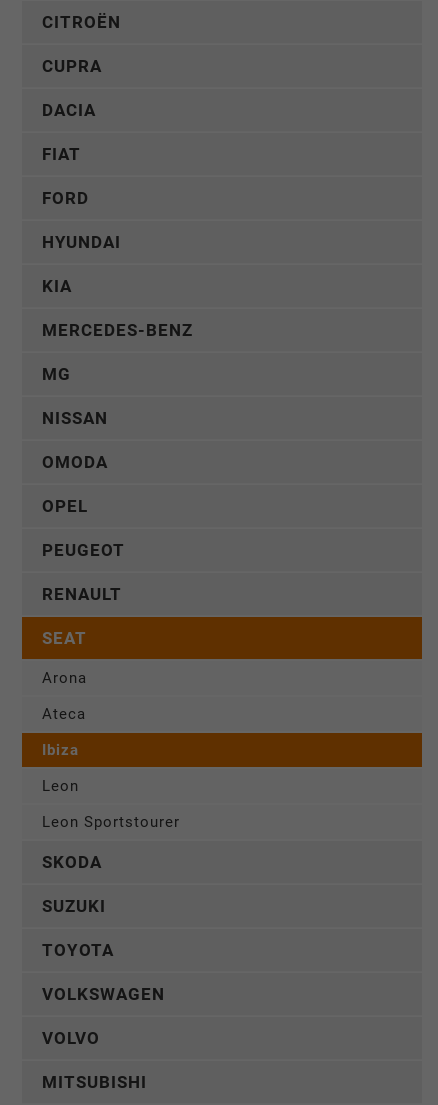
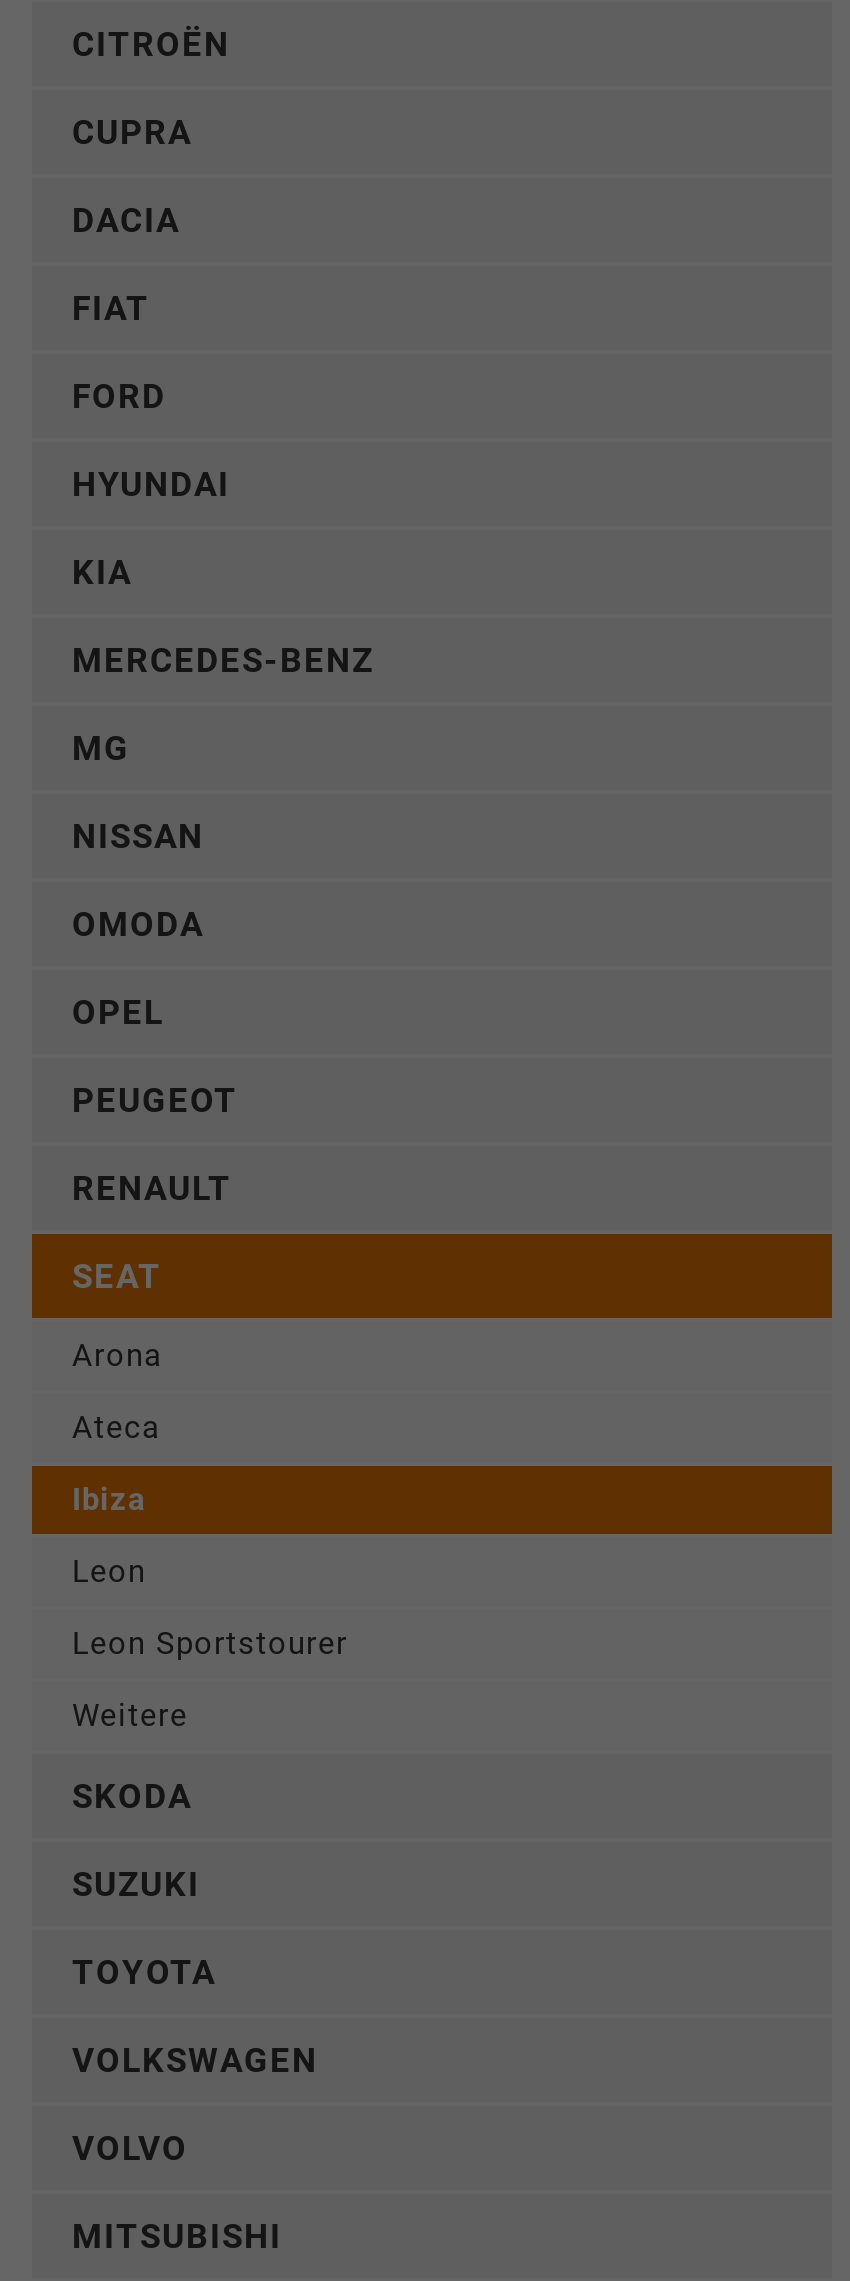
none -> [72,1699,188,1735] Weitere

